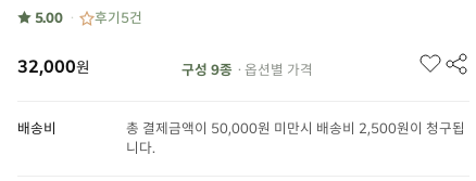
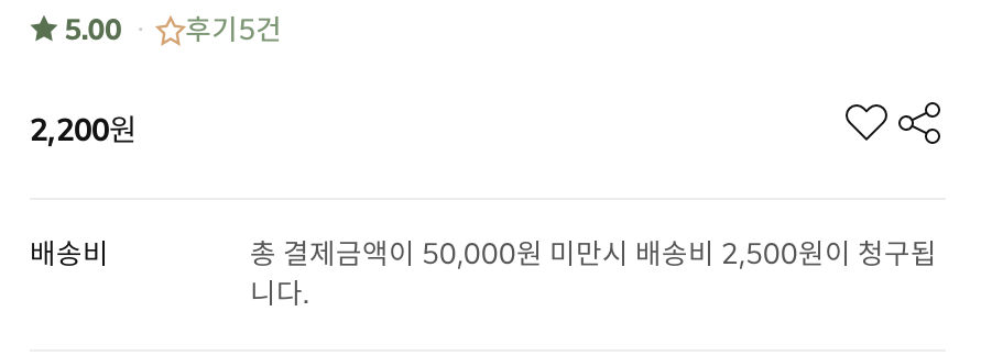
[17,55,313,79] 32,000원 | 구성 9종 · 옵션별 가격 -> [30,109,138,148] 2,200원

